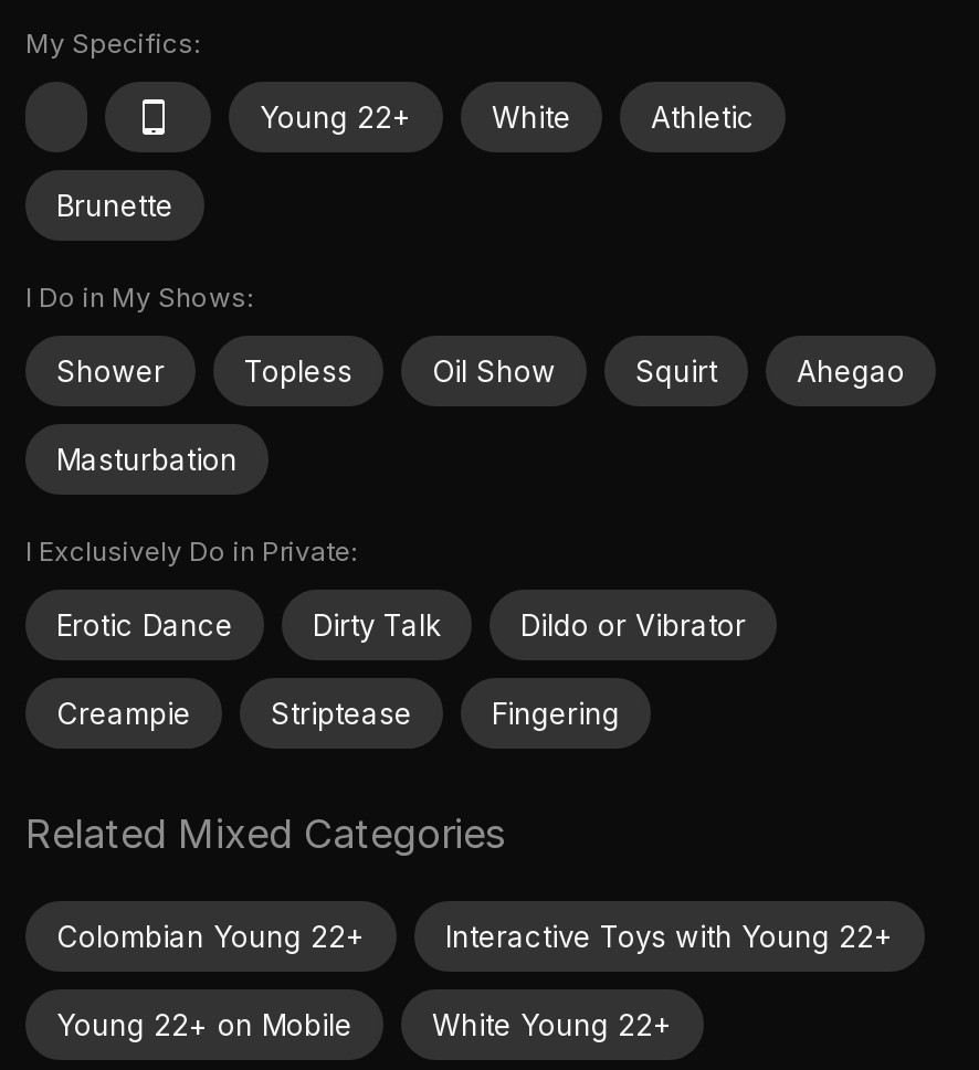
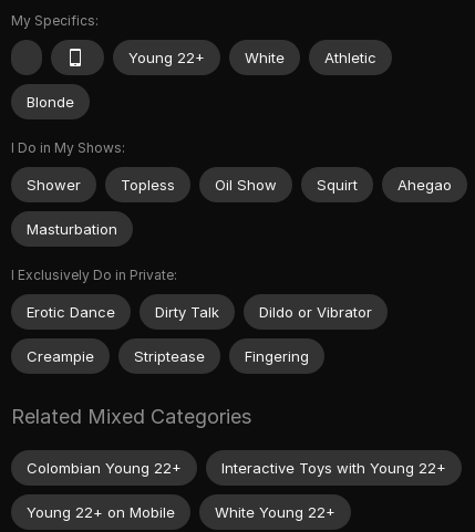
[56,187,173,222] Brunette -> [27,92,74,110] Blonde

